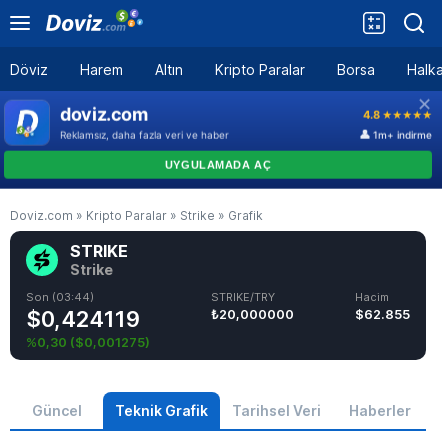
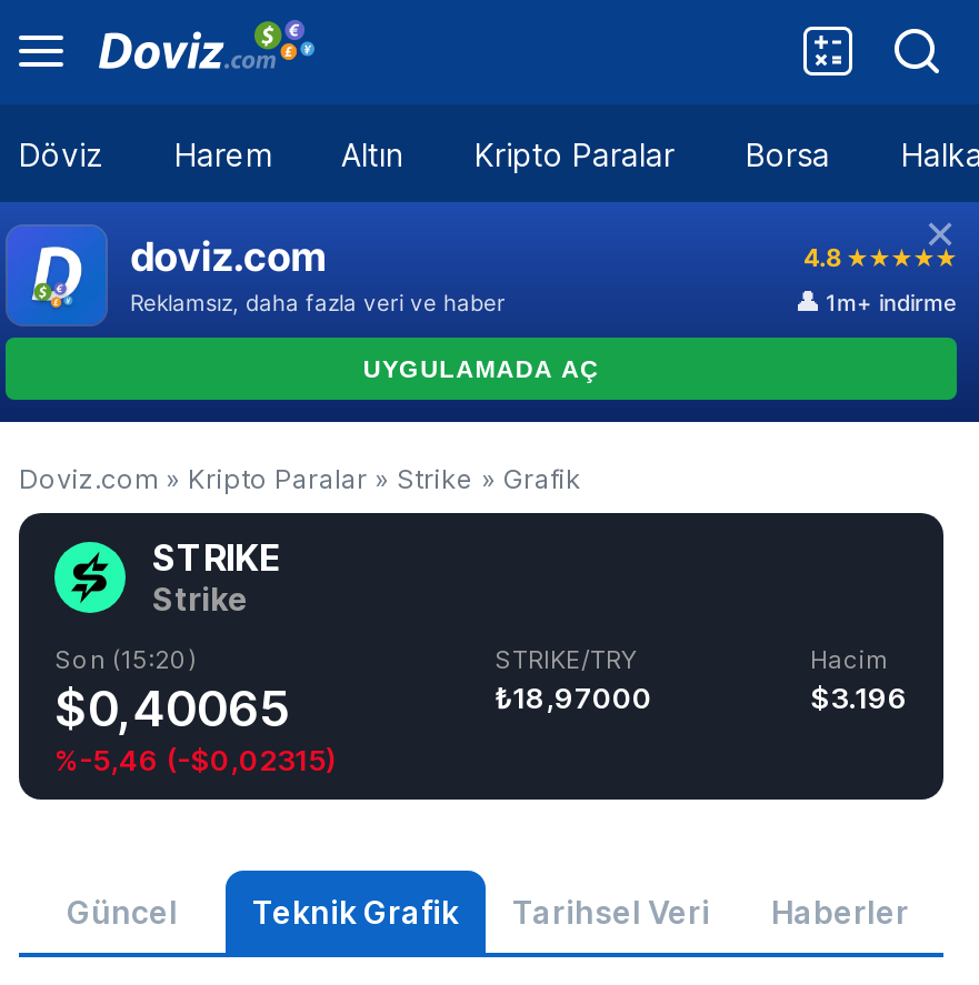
[26,290,94,304] Son (03:44) -> [54,644,197,675] Son (15:20)
[26,306,140,332] $0,424119 -> [54,680,290,737] $0,40065
[211,306,294,322] ₺20,000000 -> [495,680,652,715] ₺18,97000
[355,306,410,322] $62.855 -> [810,680,908,715] $3.196
[26,334,150,350] %0,30 ($0,001275) -> [54,742,337,777] %-5,46 (-$0,02315)

